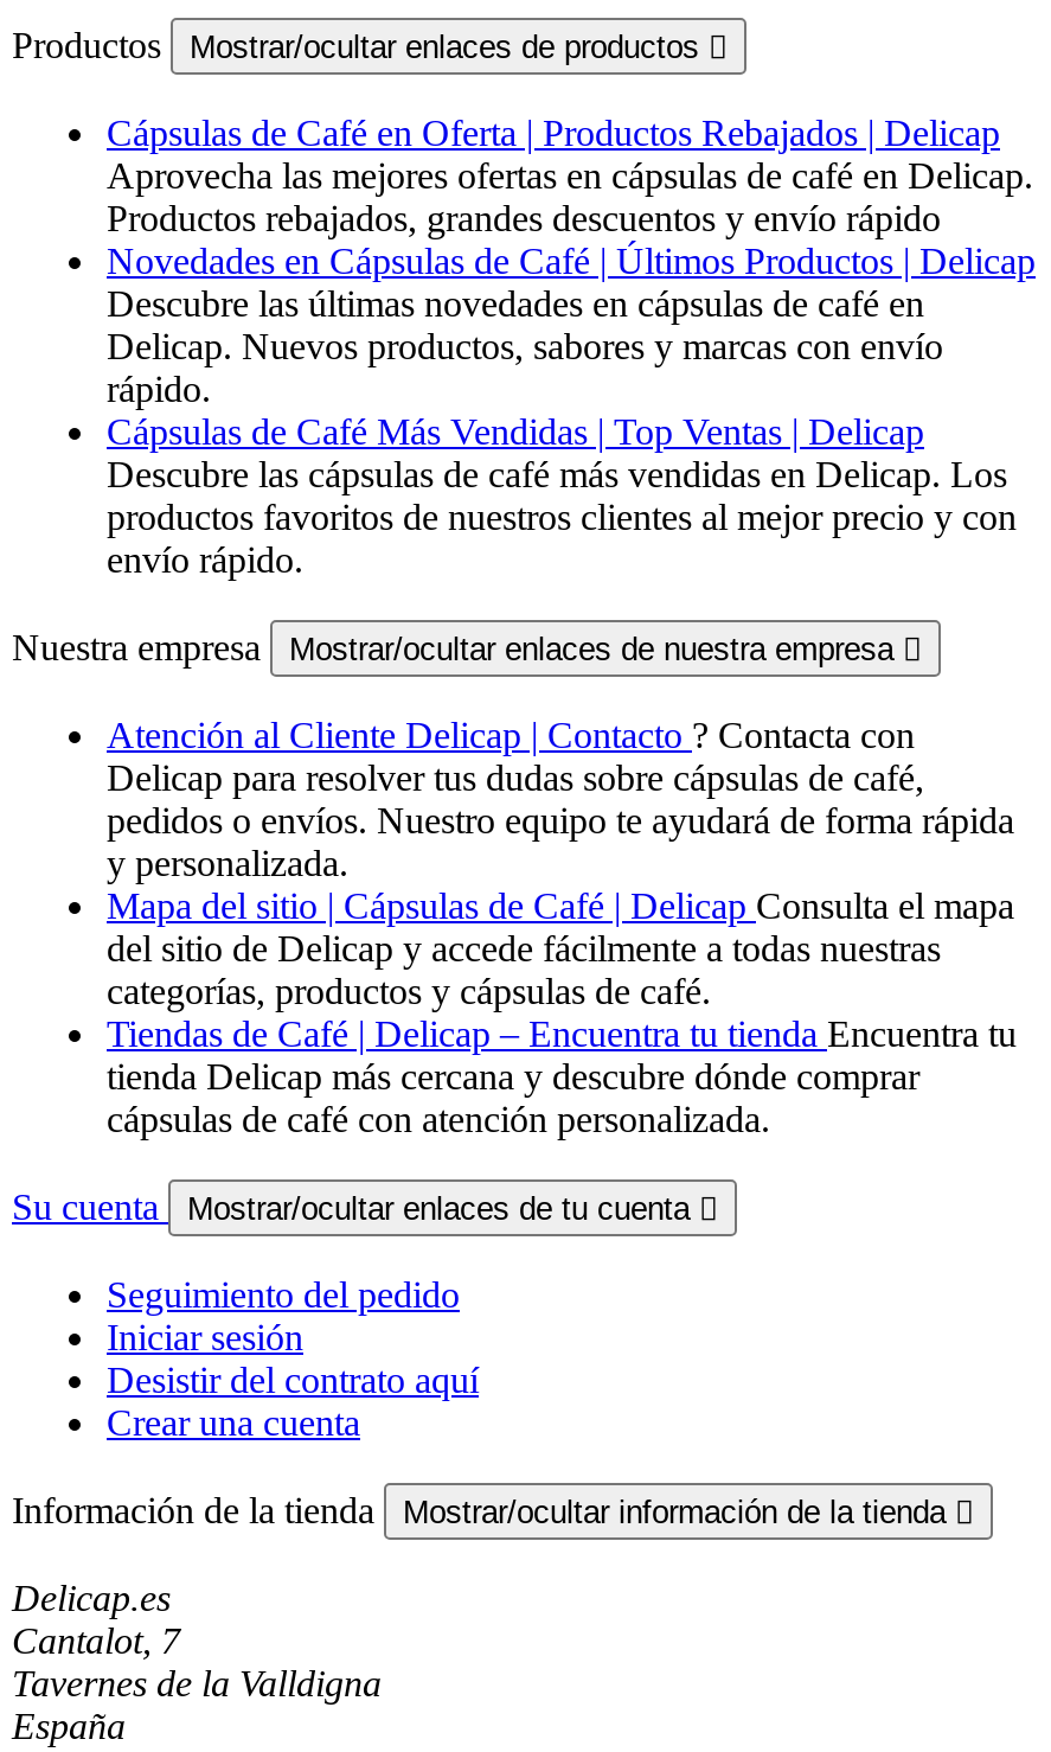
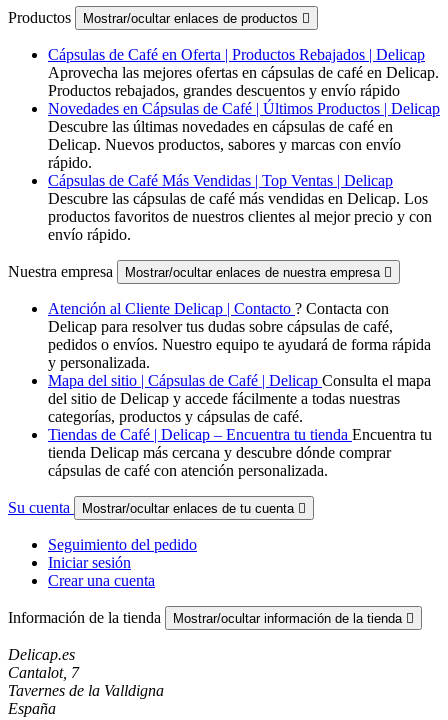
[107,1359,479,1400] Desistir del contrato aquí -> none

